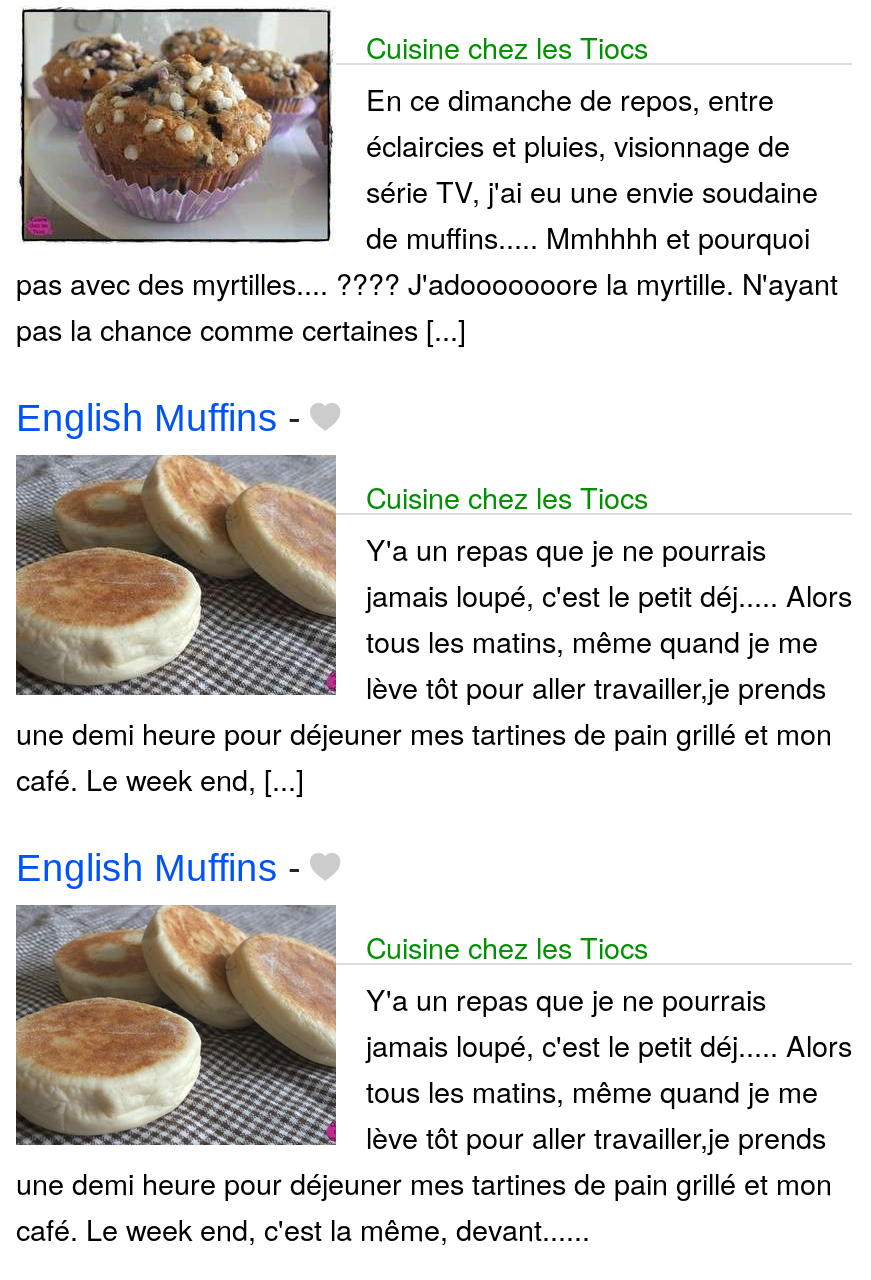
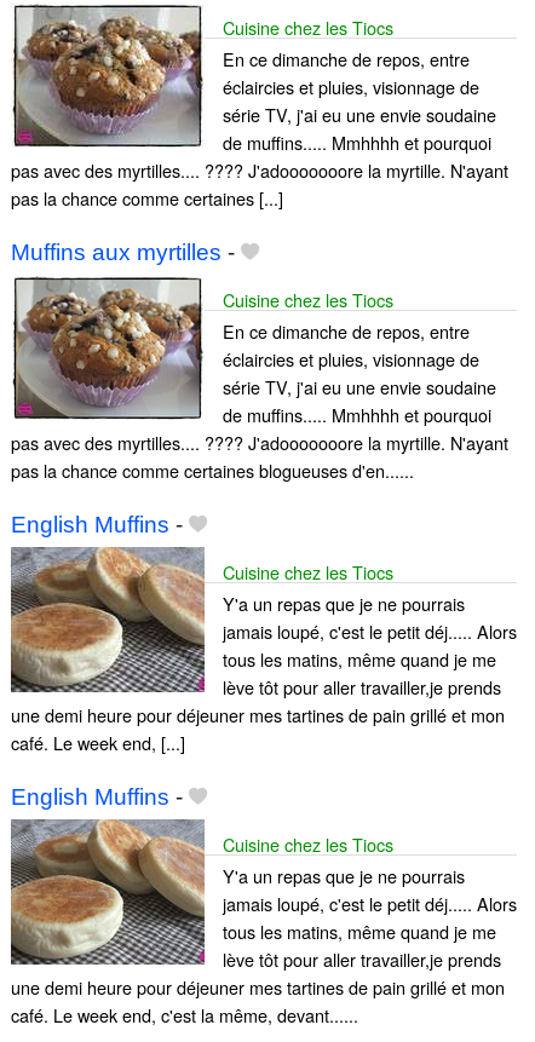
none -> [11,239,508,483] Muffins aux myrtilles - | Cuisine chez les Tiocs | En ce dimanche de repos, entre | éclaircies et pluies, visionnage de | série TV, j'ai eu une envie soudaine | de muffins..... Mmhhhh et pourquoi | pas avec des myrtilles.... ???? J'adooooooore la myrtille. N'ayant | pas la chance comme certaines blogueuses d'en......

